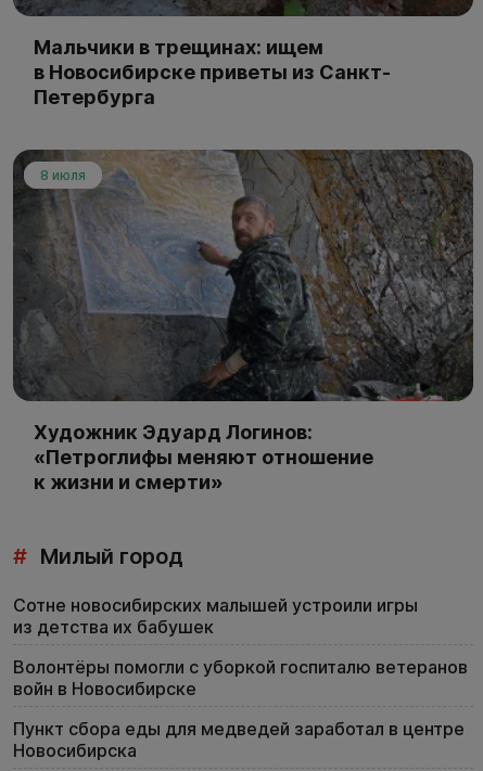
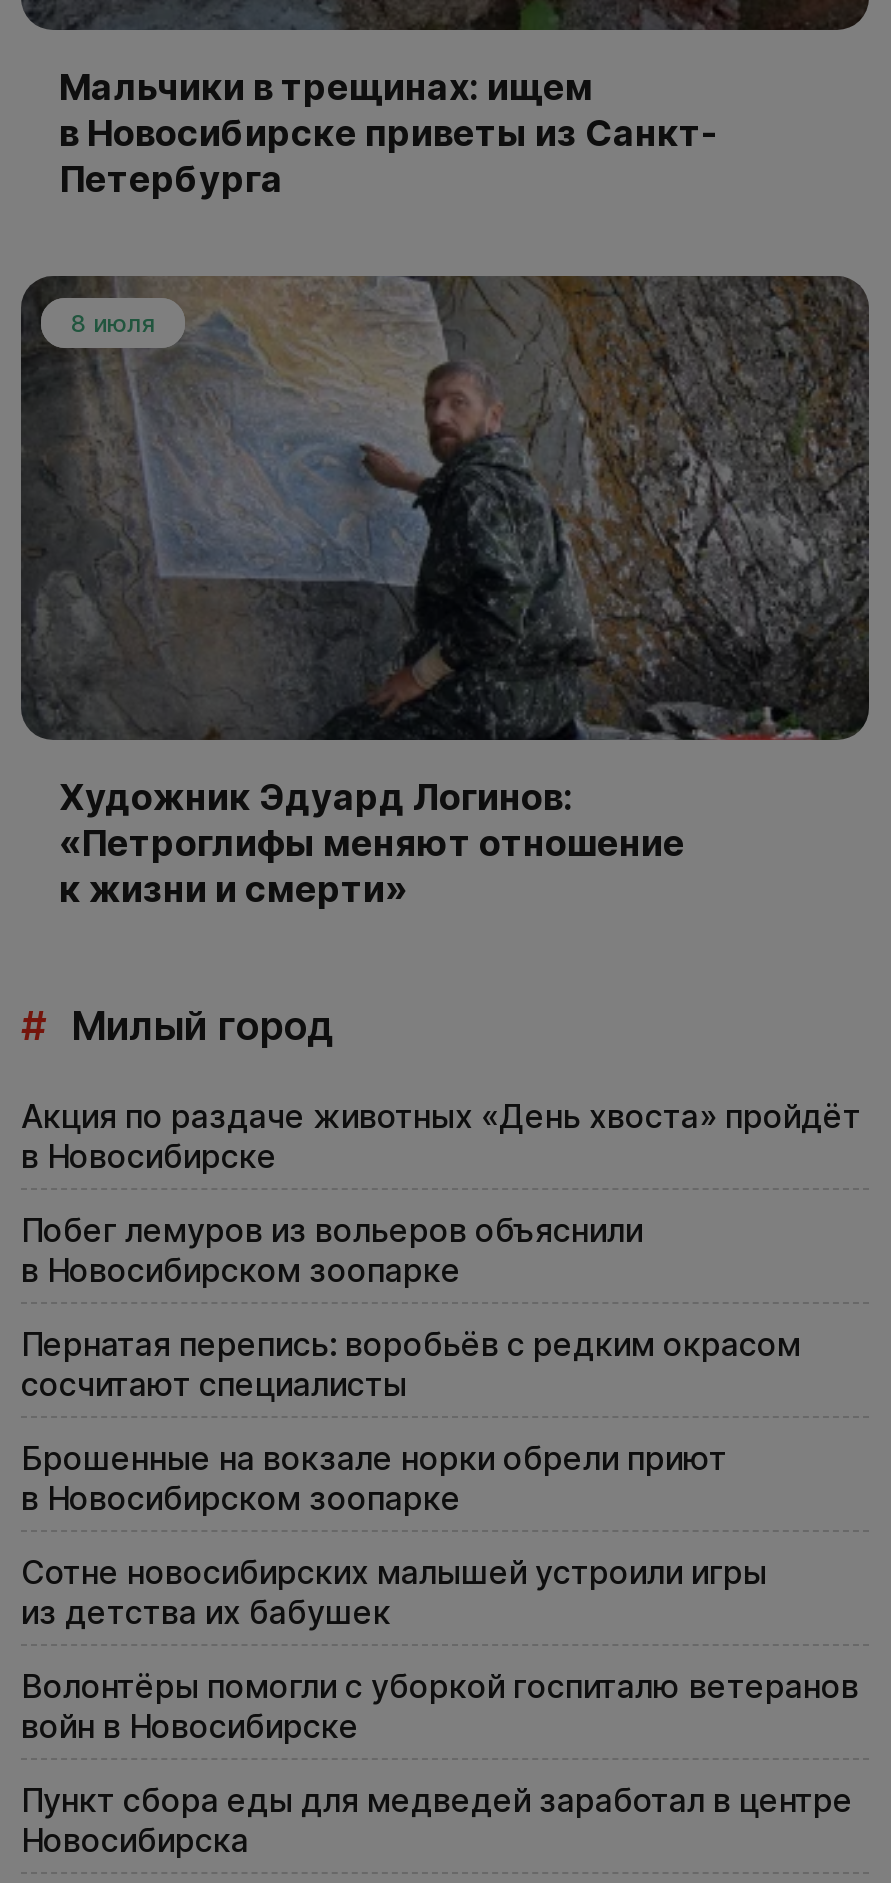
none -> [21,1096,861,1518] Акция по раздаче животных «День хвоста» пройдёт | в Новосибирске | Побег лемуров из вольеров объяснили | в Новосибирском зоопарке | Пернатая перепись: воробьёв с редким окрасом | сосчитают специалисты | Брошенные на вокзале норки обрели приют | в Новосибирском зоопарке

